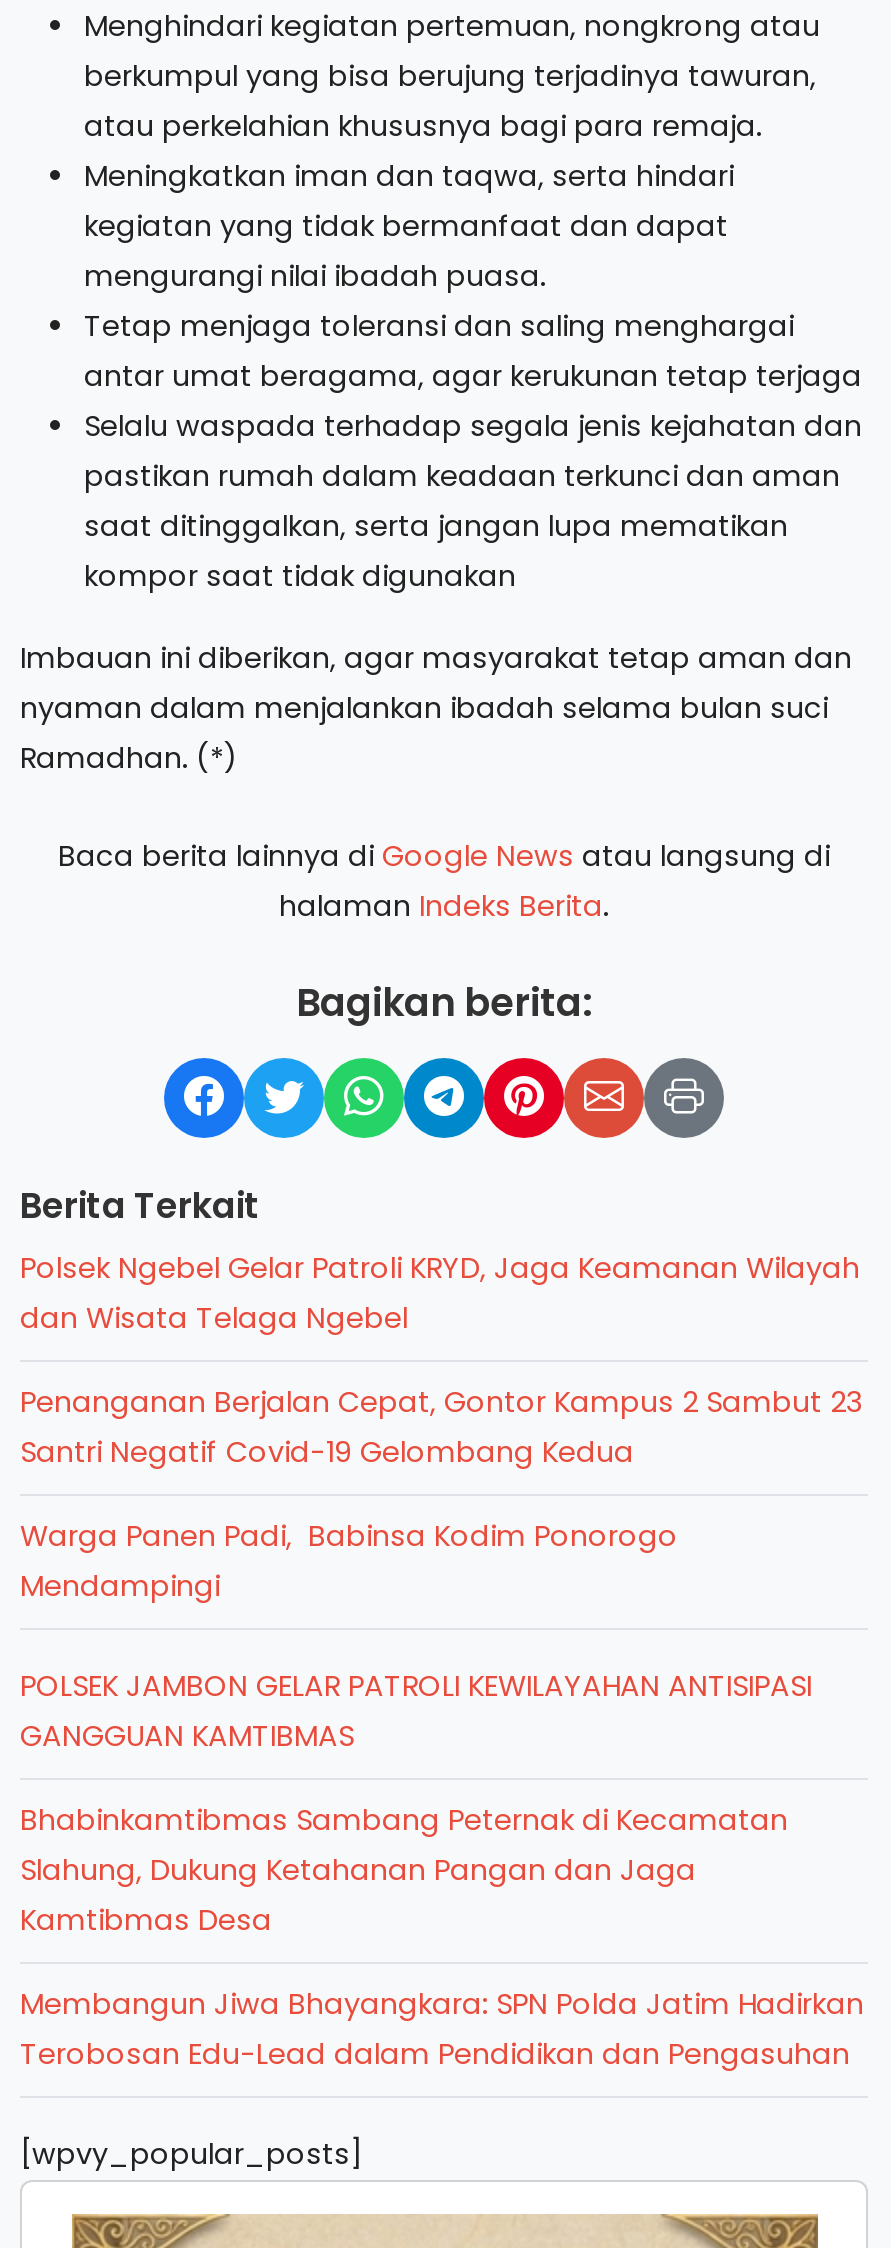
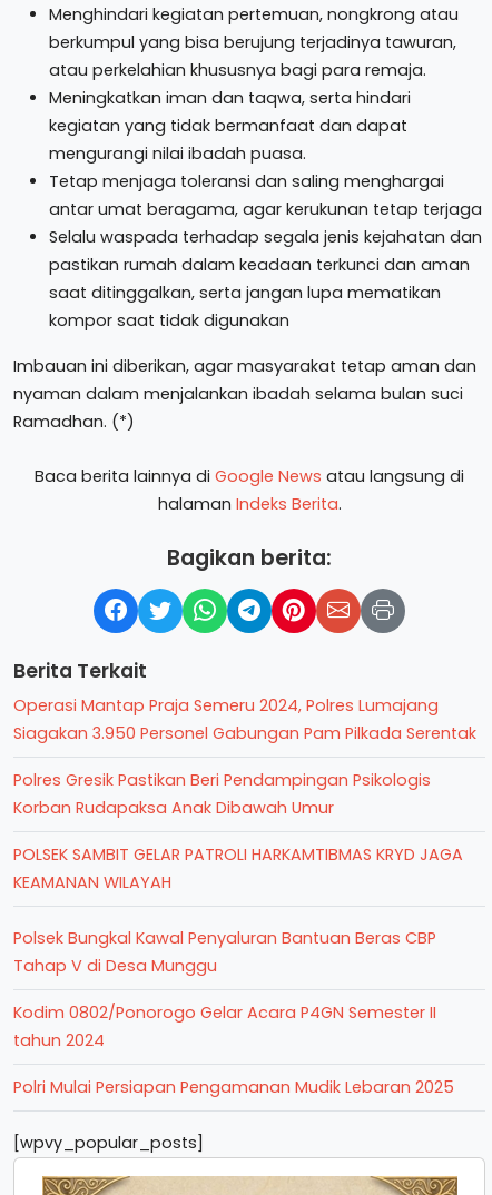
[20,1247,860,1337] Polsek Ngebel Gelar Patroli KRYD, Jaga Keamanan Wilayah | dan Wisata Telaga Ngebel -> [13,694,476,744] Operasi Mantap Praja Semeru 2024, Polres Lumajang | Siagakan 3.950 Personel Gabungan Pam Pilkada Serentak
[20,1381,862,1471] Penanganan Berjalan Cepat, Gontor Kampus 2 Sambut 23 | Santri Negatif Covid-19 Gelombang Kedua -> [13,769,431,819] Polres Gresik Pastikan Beri Pendampingan Psikologis | Korban Rudapaksa Anak Dibawah Umur
[20,1515,678,1605] Warga Panen Padi, Babinsa Kodim Ponorogo | Mendampingi -> [13,843,463,893] POLSEK SAMBIT GELAR PATROLI HARKAMTIBMAS KRYD JAGA | KEAMANAN WILAYAH
[20,1665,812,1755] POLSEK JAMBON GELAR PATROLI KEWILAYAHAN ANTISIPASI | GANGGUAN KAMTIBMAS -> [13,927,436,977] Polsek Bungkal Kawal Penyaluran Bantuan Beras CBP | Tahap V di Desa Munggu
[20,1799,788,1939] Bhabinkamtibmas Sambang Peternak di Kecamatan | Slahung, Dukung Ketahanan Pangan dan Jaga | Kamtibmas Desa -> [13,1001,436,1051] Kodim 0802/Ponorogo Gelar Acara P4GN Semester II | tahun 2024
[20,1983,864,2073] Membangun Jiwa Bhayangkara: SPN Polda Jatim Hadirkan | Terobosan Edu-Lead dalam Pendidikan dan Pengasuhan -> [13,1076,454,1098] Polri Mulai Persiapan Pengamanan Mudik Lebaran 2025

